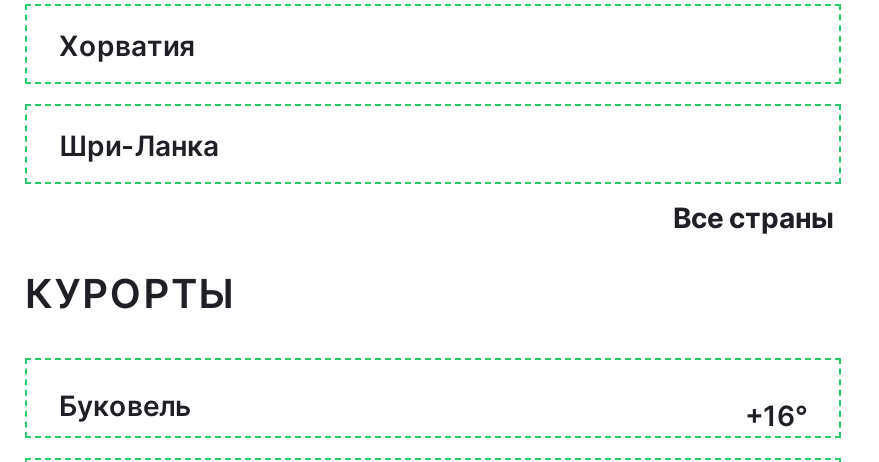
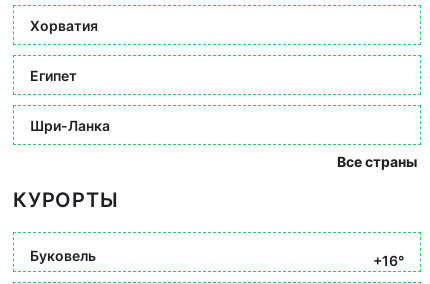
none -> [30,66,77,83] Египет

